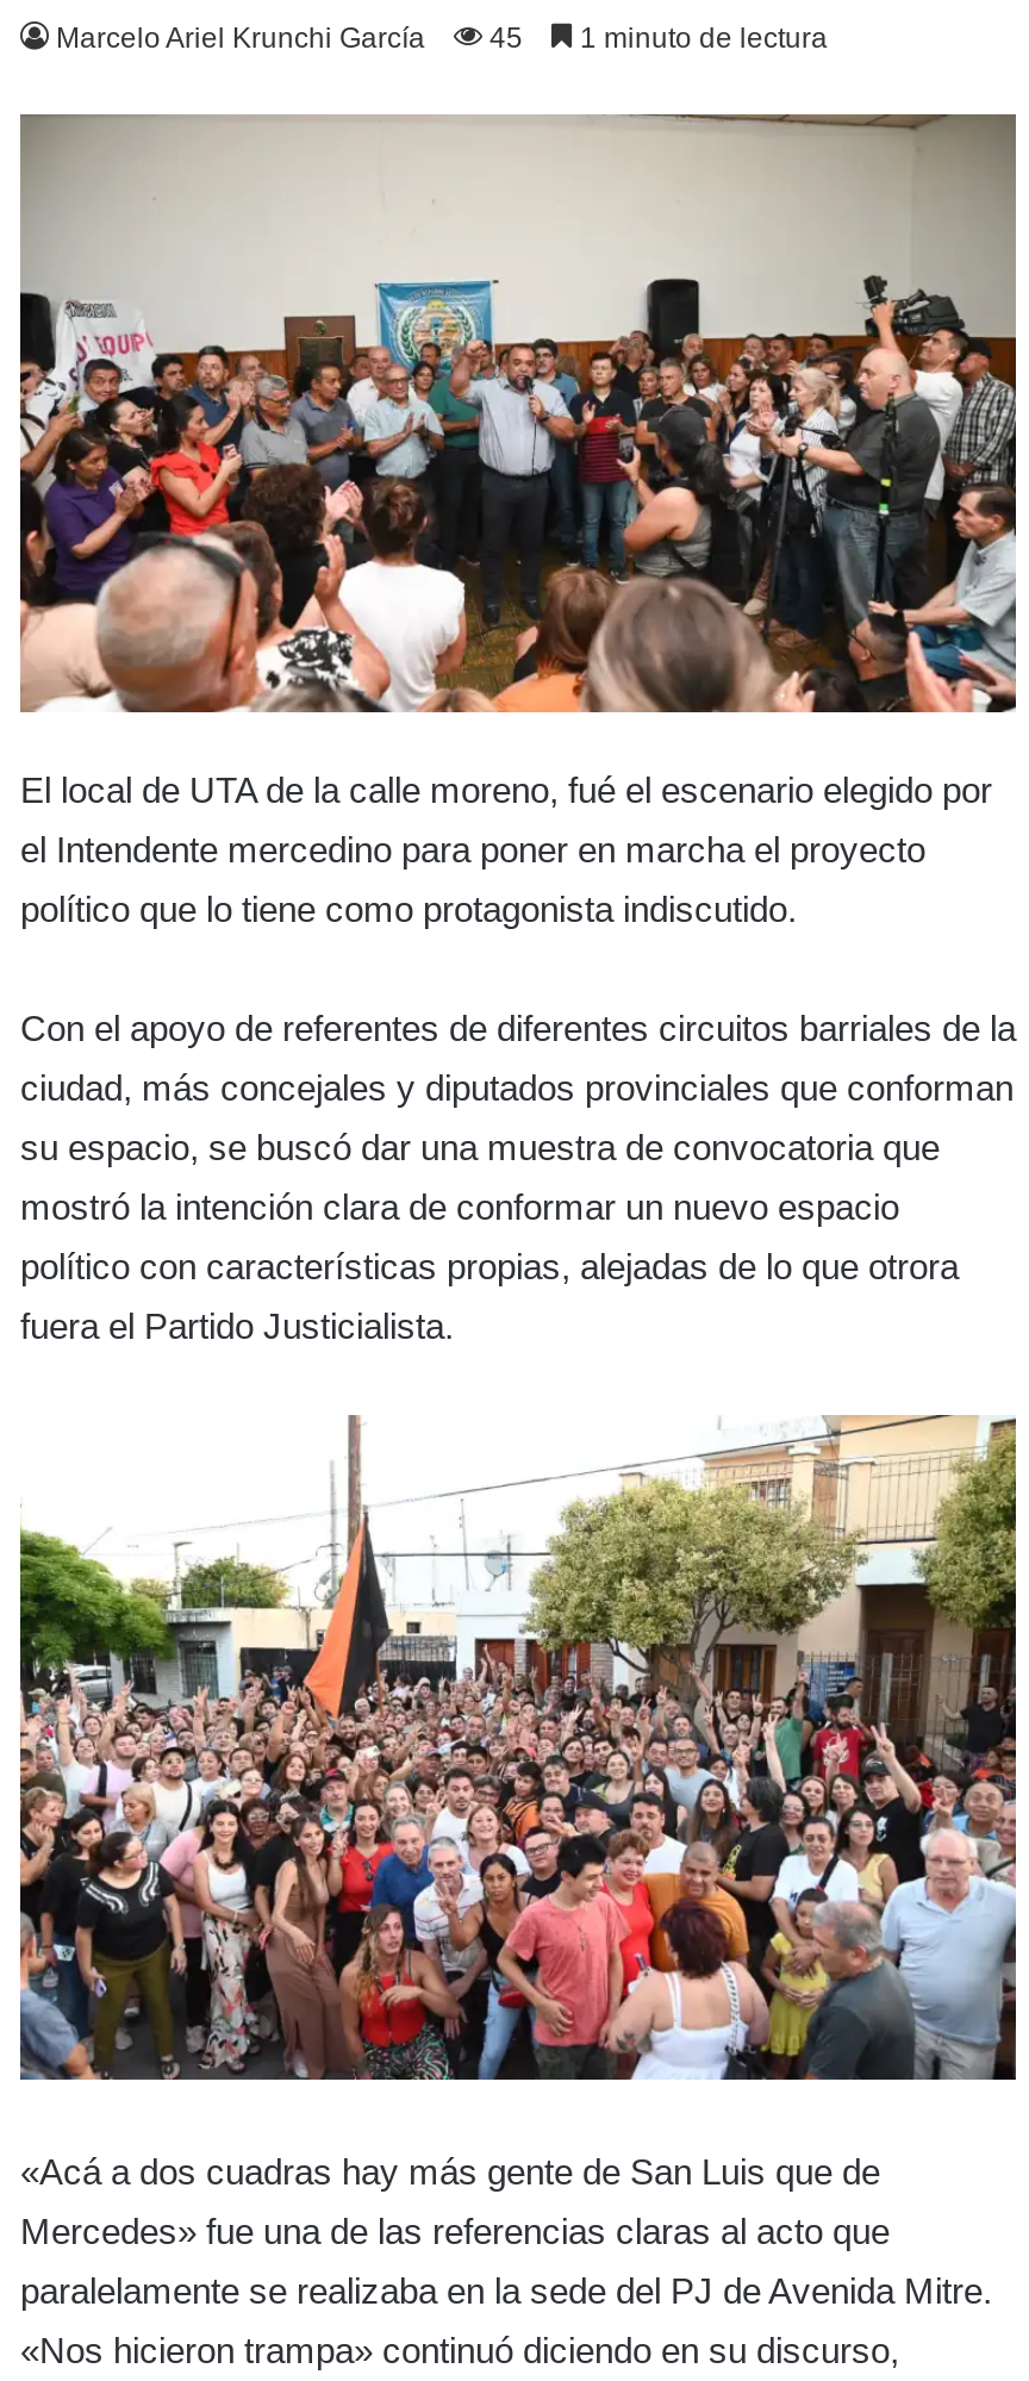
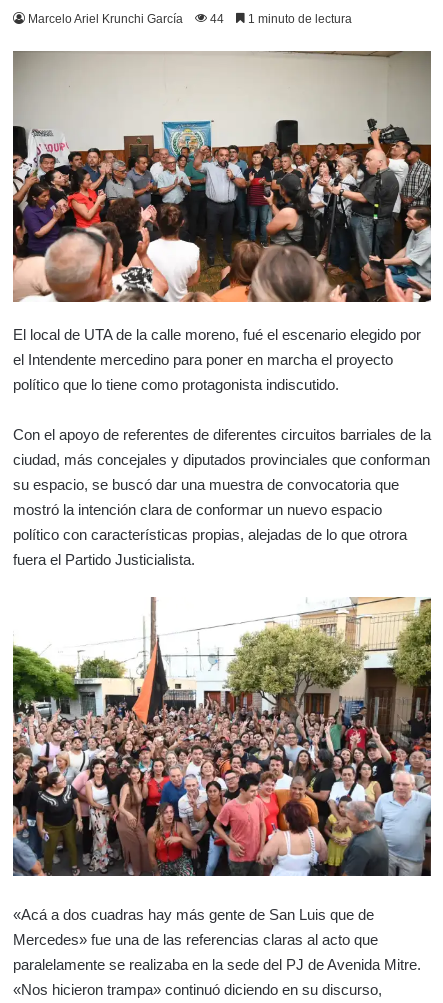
[56,20,828,54] Marcelo Ariel Krunchi García 45 1 minuto de lectura -> [28,12,352,26] Marcelo Ariel Krunchi García 44 1 minuto de lectura

